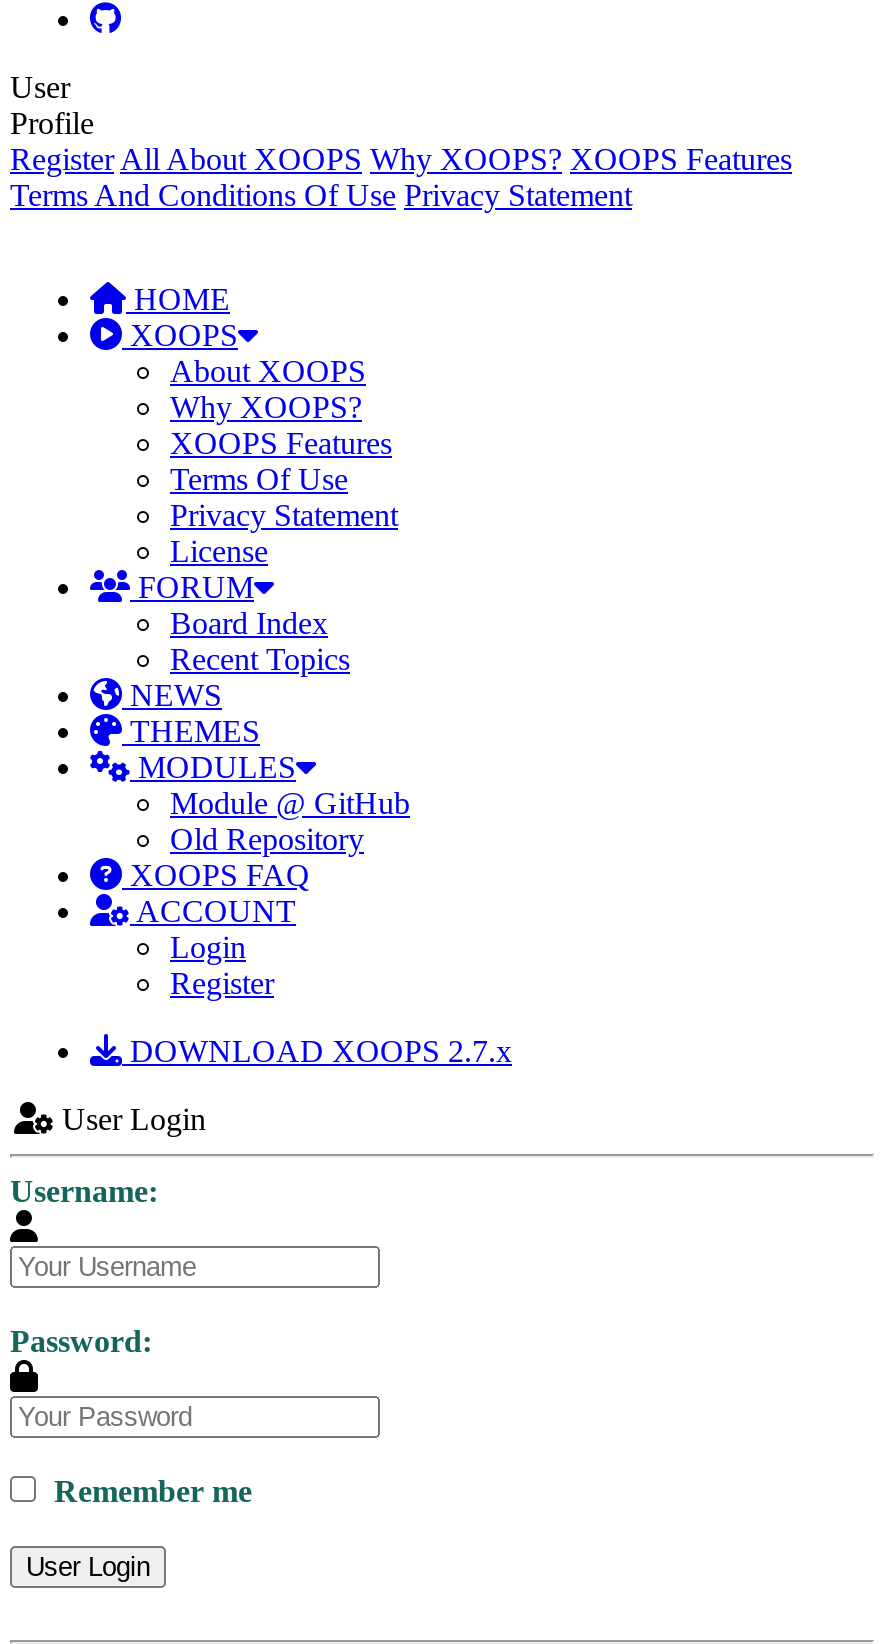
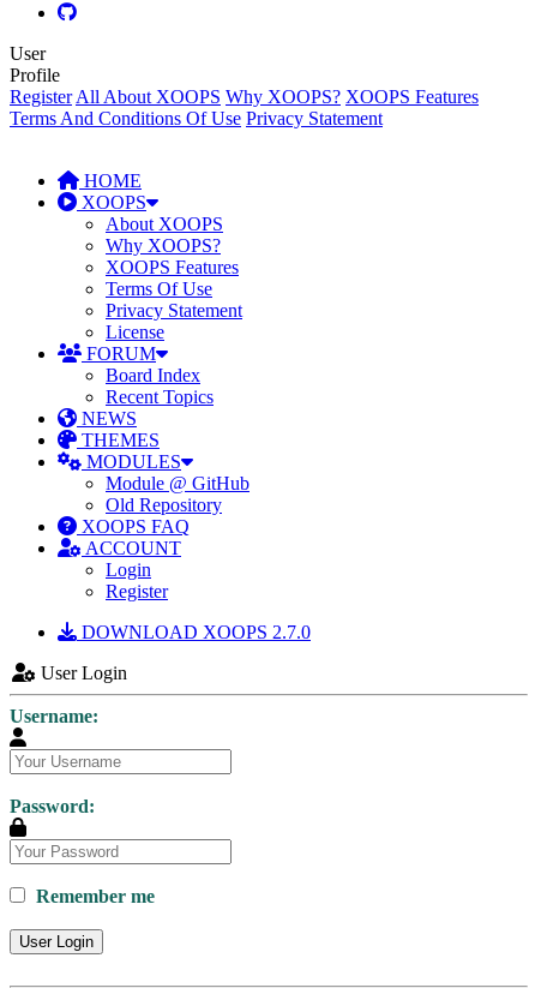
[122,1034,512,1068] DOWNLOAD XOOPS 2.7.x -> [77,622,311,642] DOWNLOAD XOOPS 2.7.0

